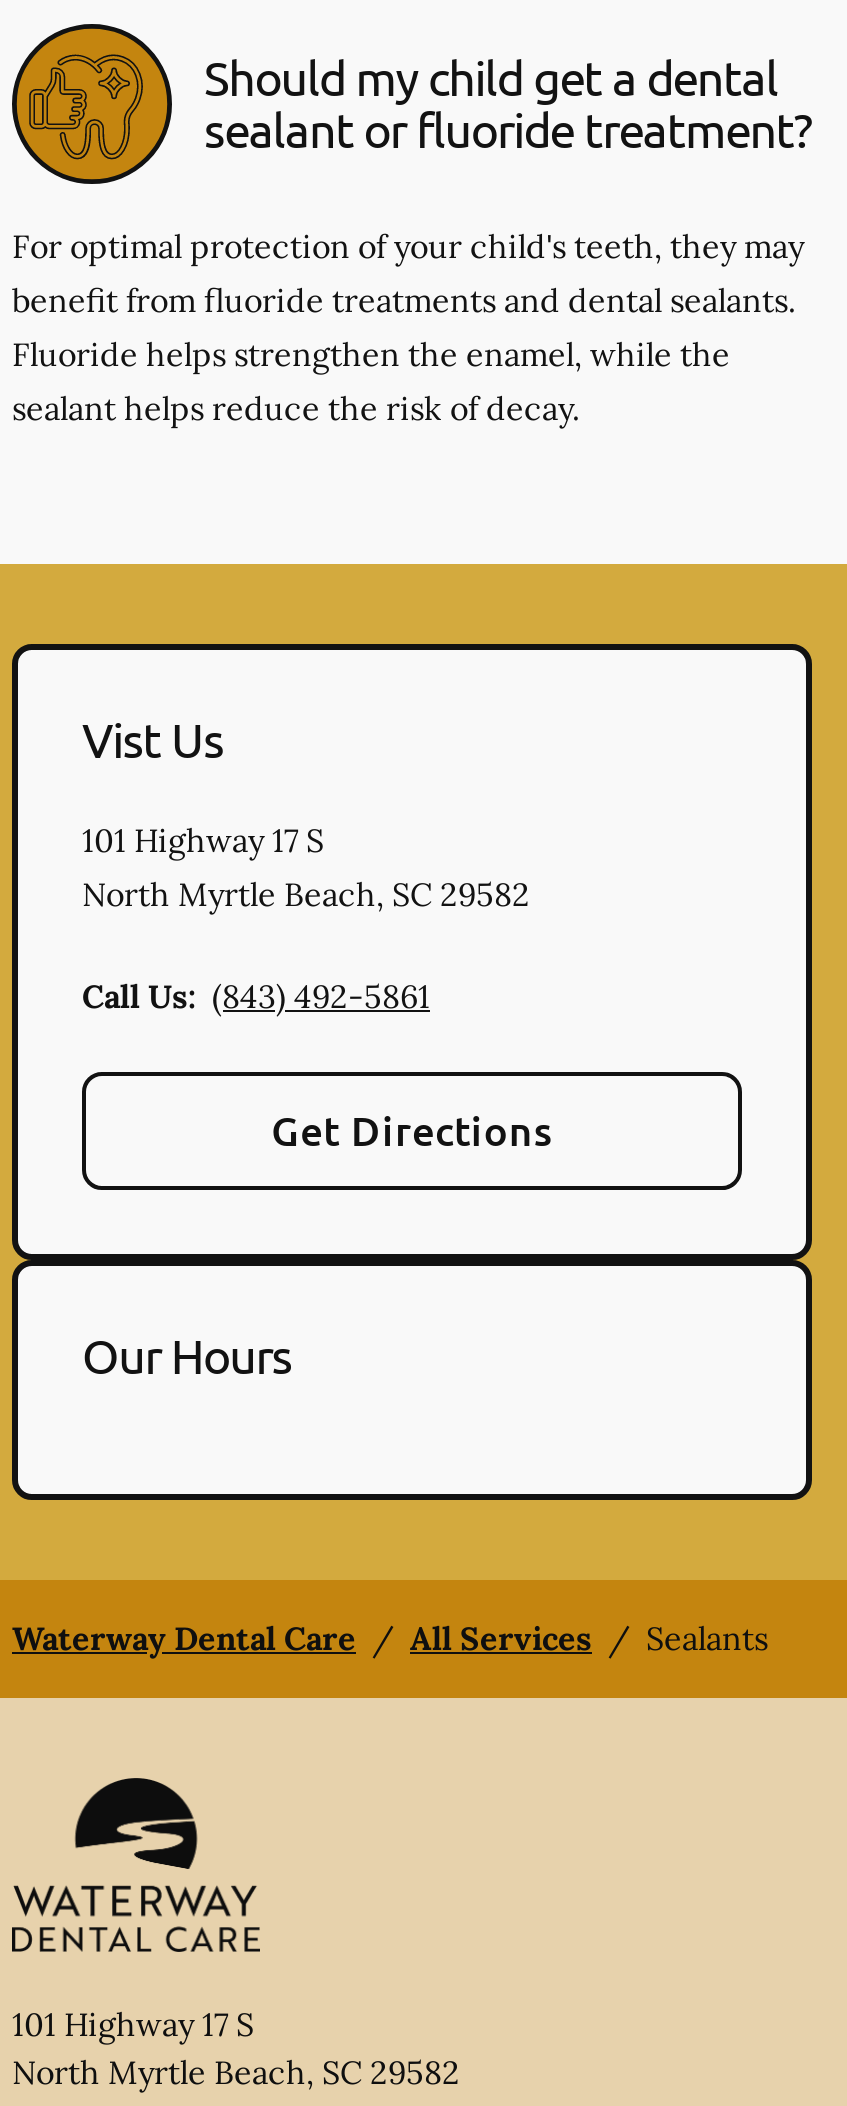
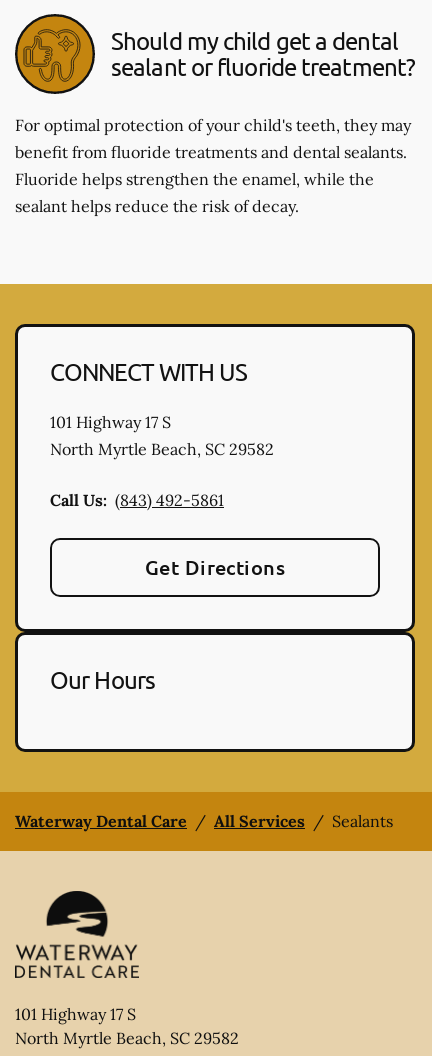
[82,709,223,767] Vist Us -> [50,356,247,385] CONNECT WITH US

